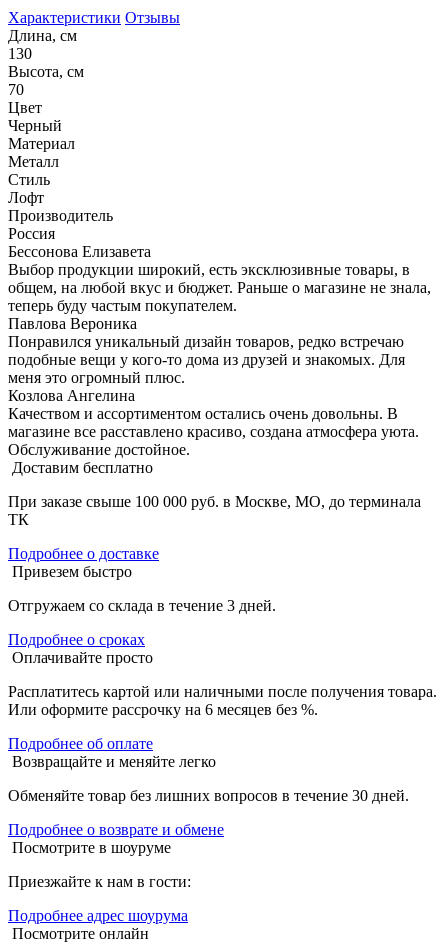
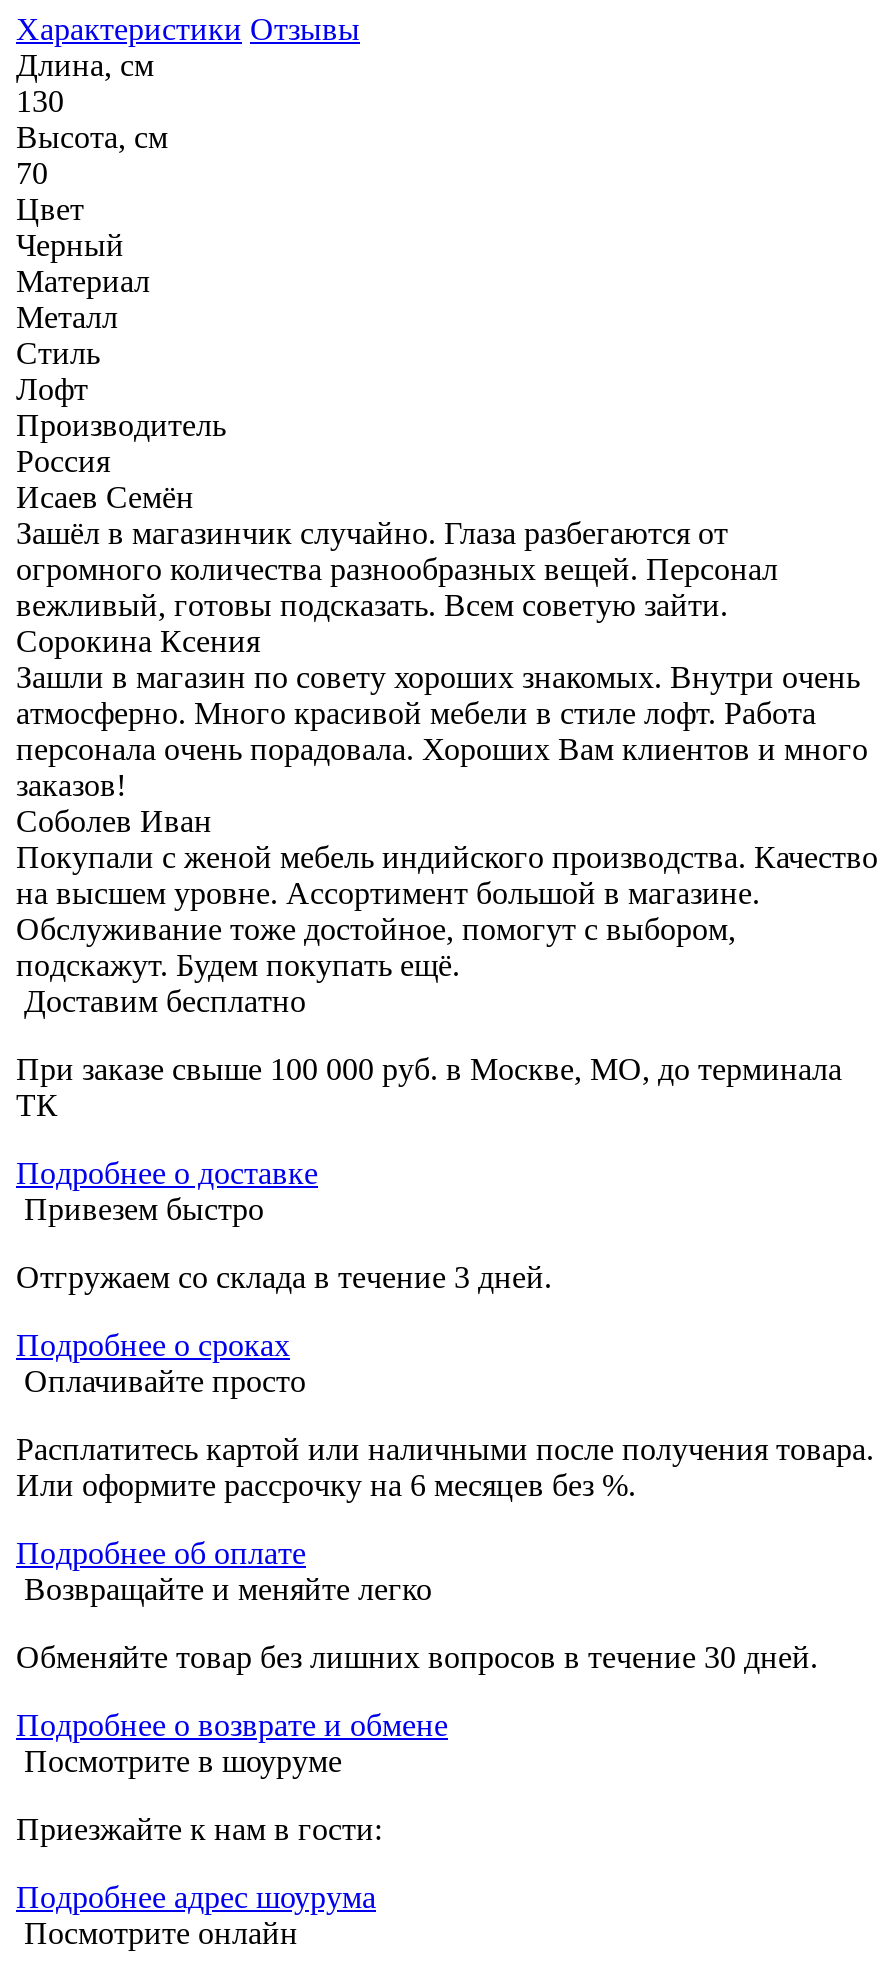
[8,243,431,458] Бессонова Елизавета | Выбор продукции широкий, есть эксклюзивные товары, в | общем, на любой вкус и бюджет. Раньше о магазине не знала, | теперь буду частым покупателем. | Павлова Вероника | Понравился уникальный дизайн товаров, редко встречаю | подобные вещи у кого-то дома из друзей и знакомых. Для | меня это огромный плюс. | Козлова Ангелина | Качеством и ассортиментом остались очень довольны. В | магазине все расставлено красиво, создана атмосфера уюта. | Обслуживание достойное. -> [16,480,878,982] Исаев Семён | Зашёл в магазинчик случайно. Глаза разбегаются от | огромного количества разнообразных вещей. Персонал | вежливый, готовы подсказать. Всем советую зайти. | Сорокина Ксения | Зашли в магазин по совету хороших знакомых. Внутри очень | атмосферно. Много красивой мебели в стиле лофт. Работа | персонала очень порадовала. Хороших Вам клиентов и много | заказов! | Соболев Иван | Покупали с женой мебель индийского производства. Качество | на высшем уровне. Ассортимент большой в магазине. | Обслуживание тоже достойное, помогут с выбором, | подскажут. Будем покупать ещё.

